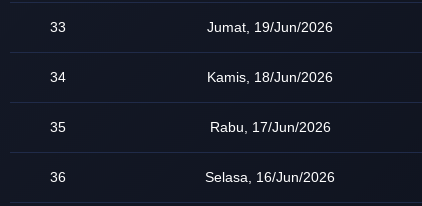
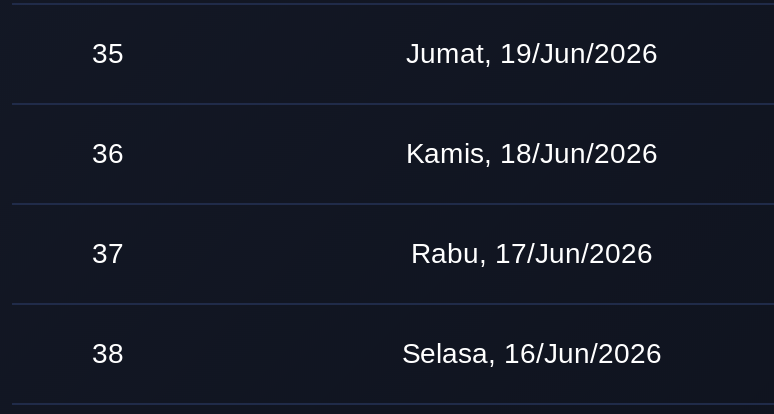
[50,19,66,35] 33 -> [92,37,124,69] 35
[50,69,66,85] 34 -> [92,137,124,169] 36
[50,119,66,135] 35 -> [92,237,124,269] 37
[50,169,66,185] 36 -> [92,337,124,369] 38

